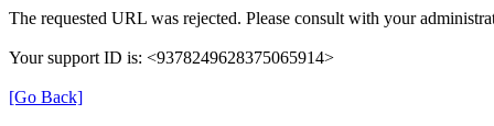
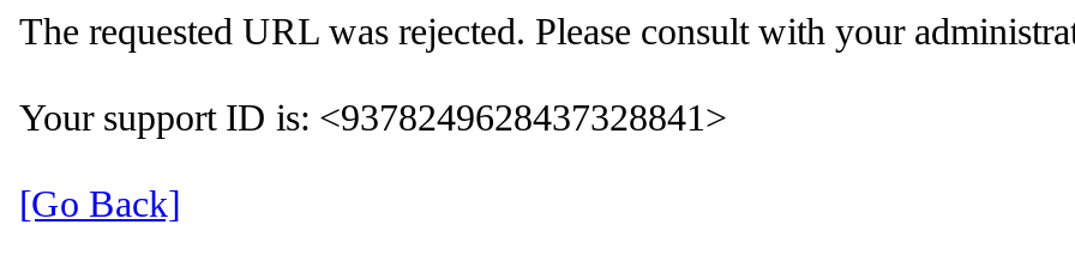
[9,48,334,67] Your support ID is: <9378249628375065914> -> [19,97,727,138] Your support ID is: <9378249628437328841>

